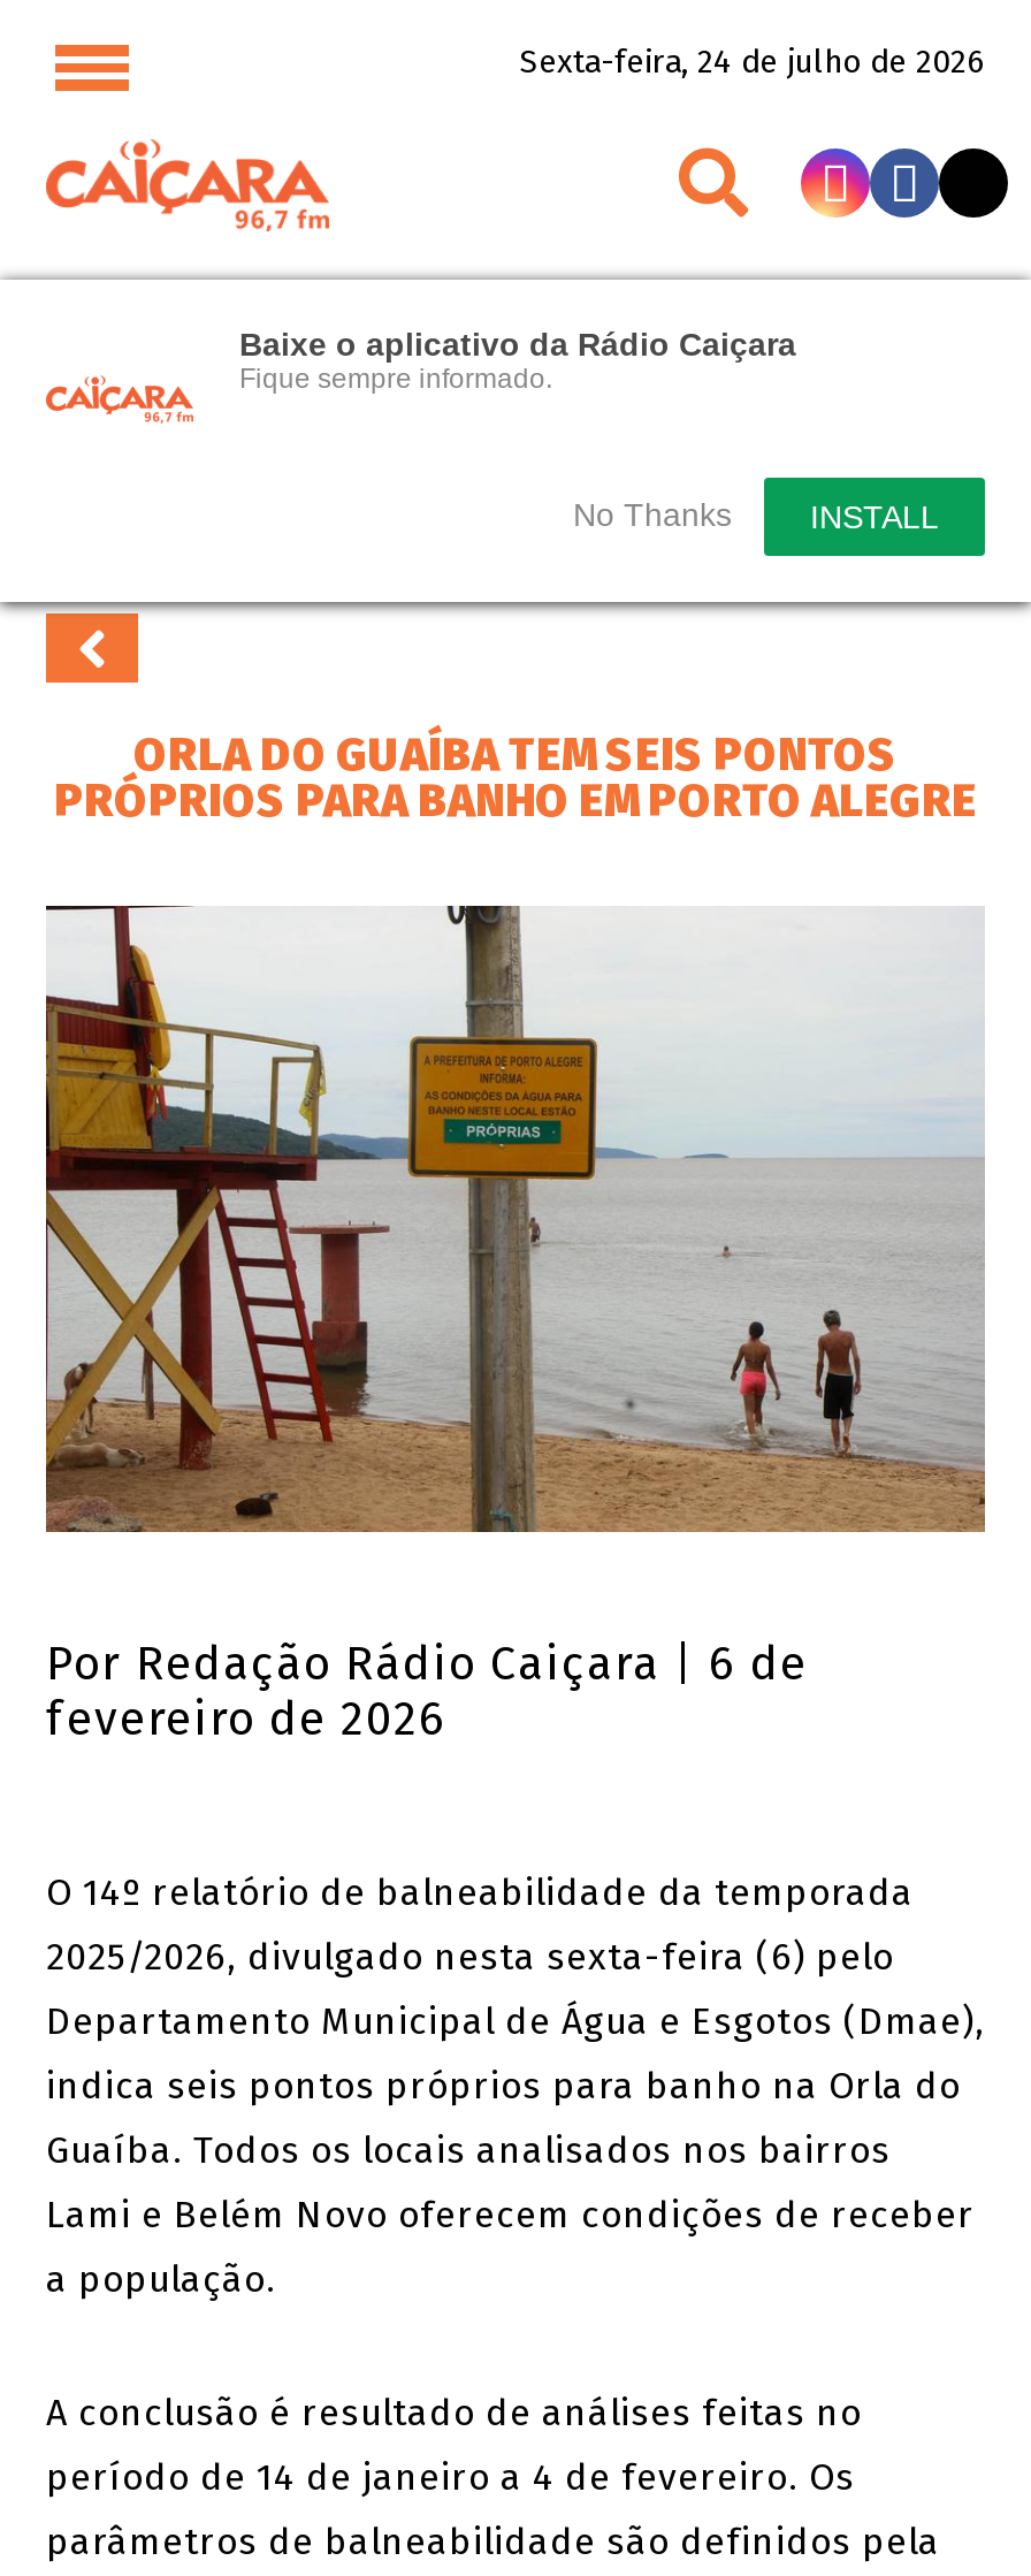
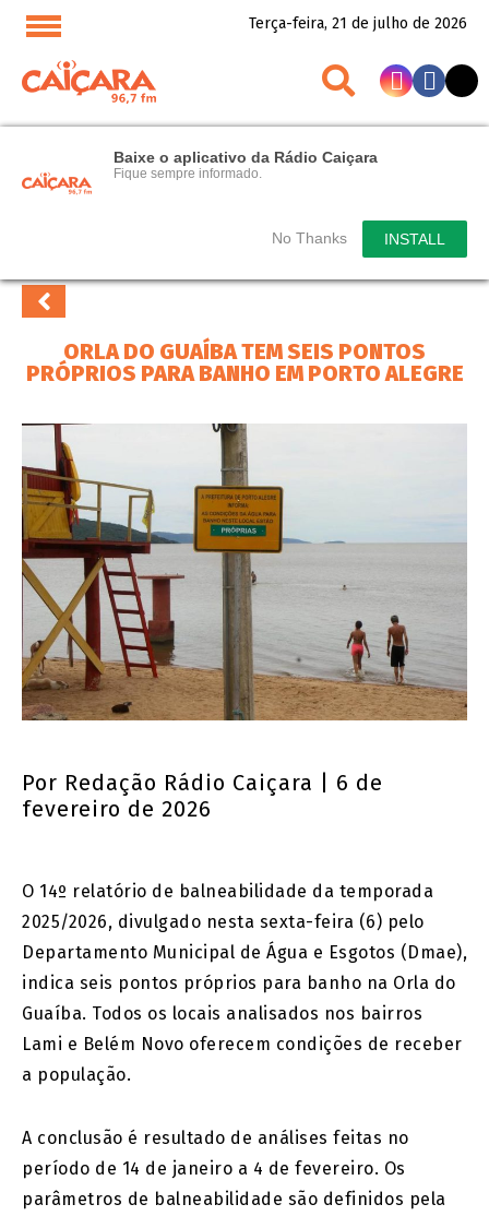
[520,43,985,82] Sexta-feira, 24 de julho de 2026 -> [249,14,467,33] Terça-feira, 21 de julho de 2026

